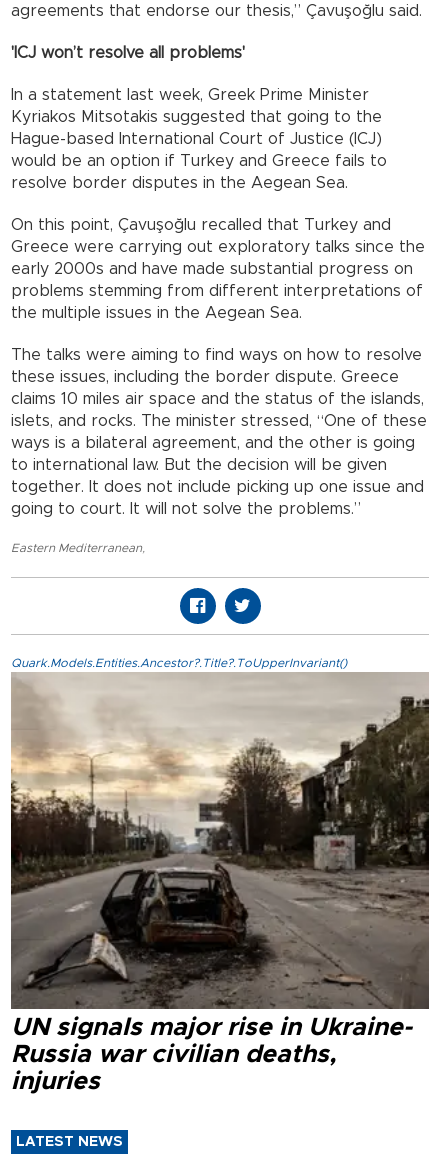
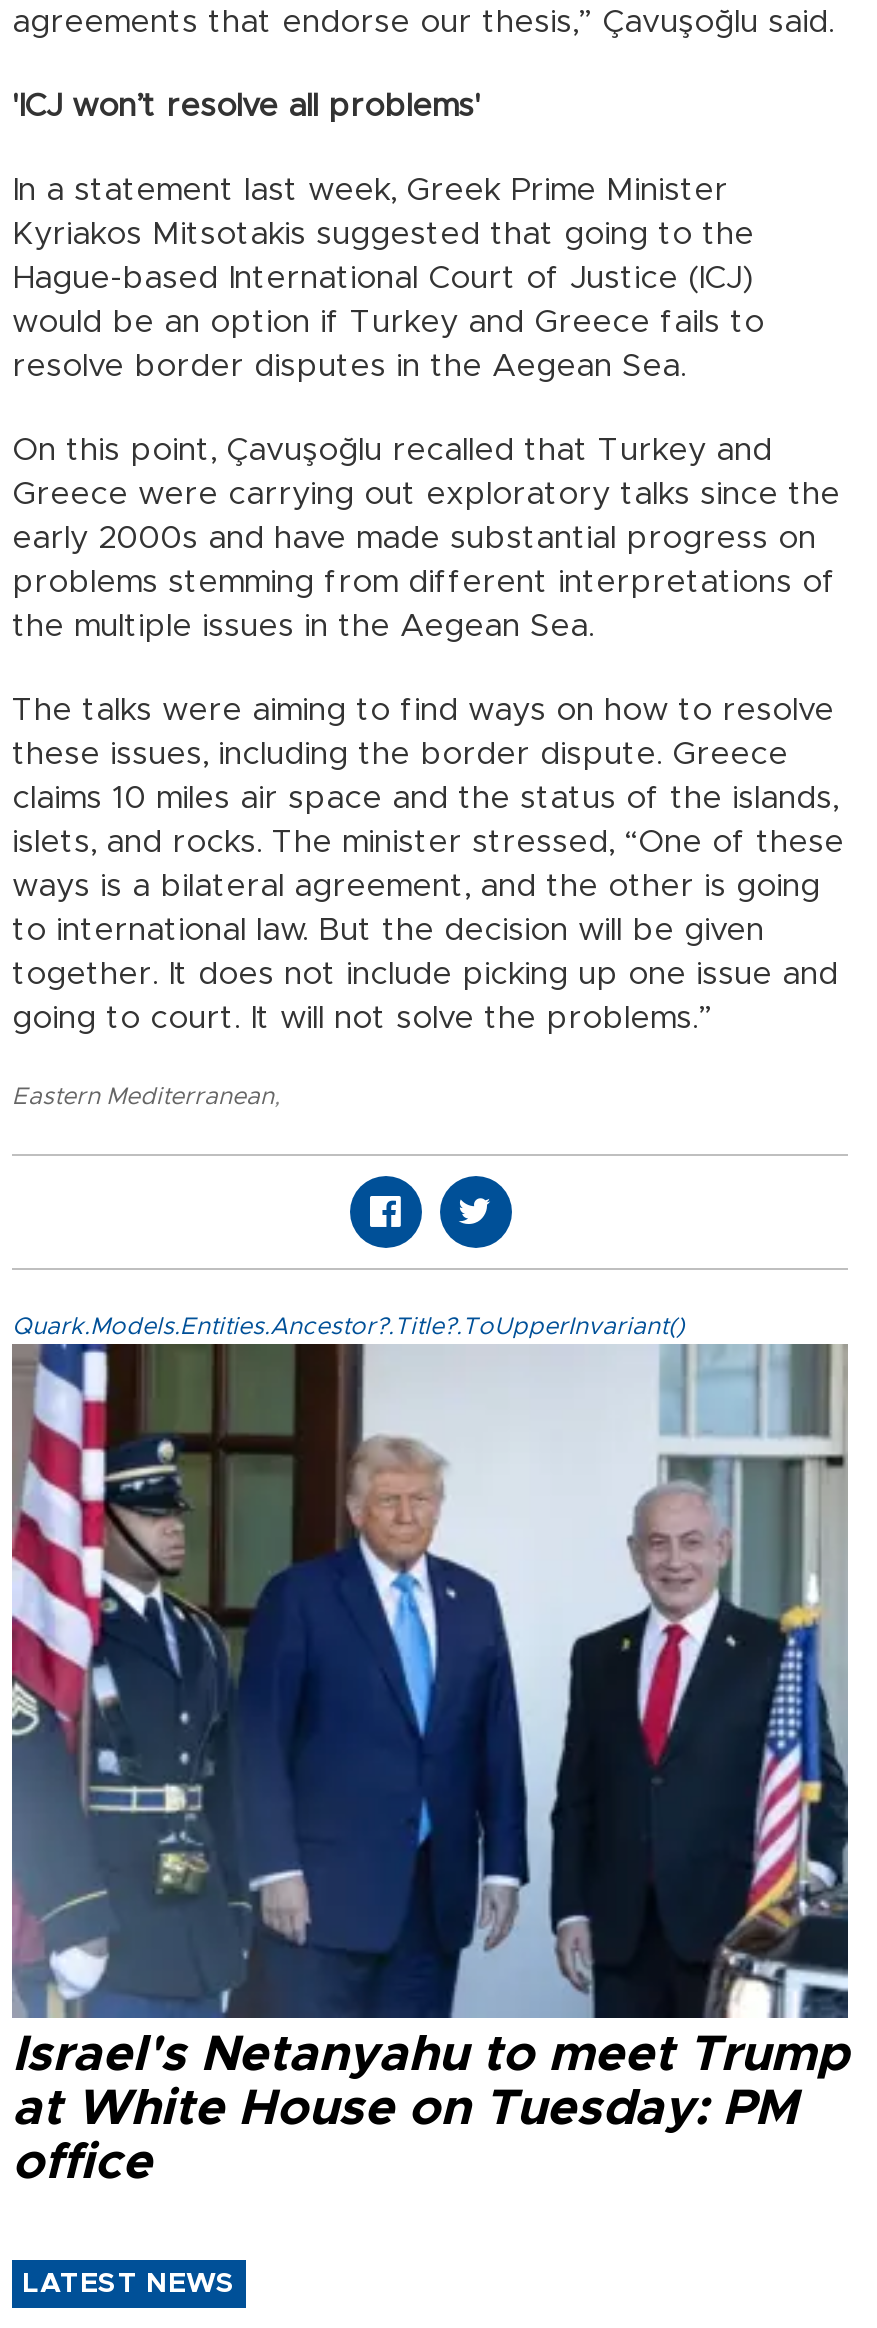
[10,672,430,1094] [image] | UN signals major rise in Ukraine- | Russia war civilian deaths, | injuries -> [10,1344,848,2188] [image] | Israel's Netanyahu to meet Trump | at White House on Tuesday: PM | office

